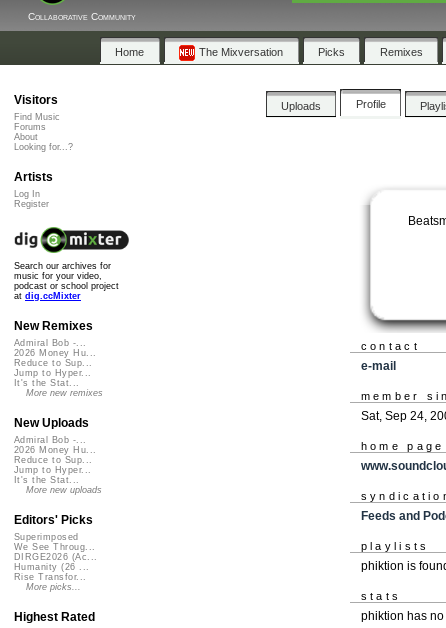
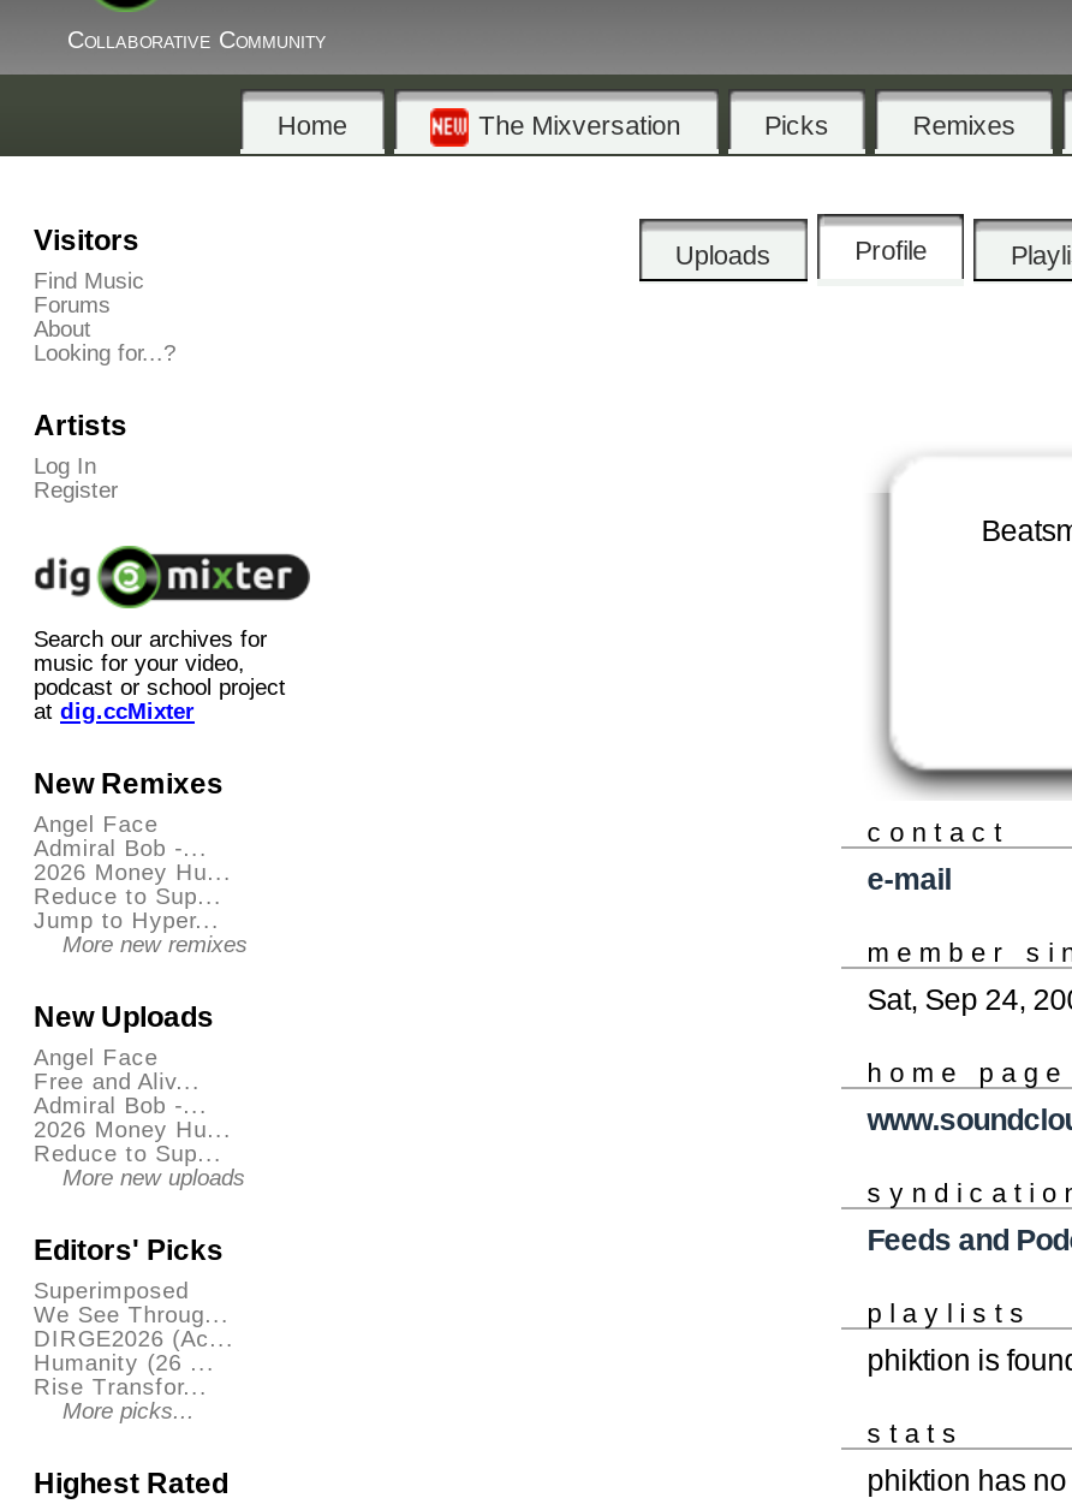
none -> [34,813,158,837] Angel Face
[14,378,79,388] It's the Stat... -> none
none -> [34,1047,201,1095] Angel Face | Free and Aliv...
moved [14,435,96,465] -> [34,1095,232,1167]: Admiral Bob -... | 2026 Money Hu... | Reduce to Sup...
[14,465,91,485] Jump to Hyper... | It's the Stat... -> none

